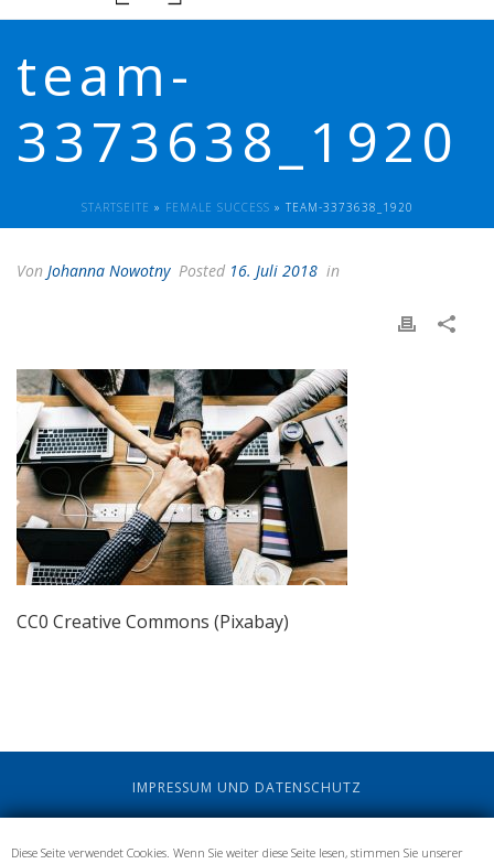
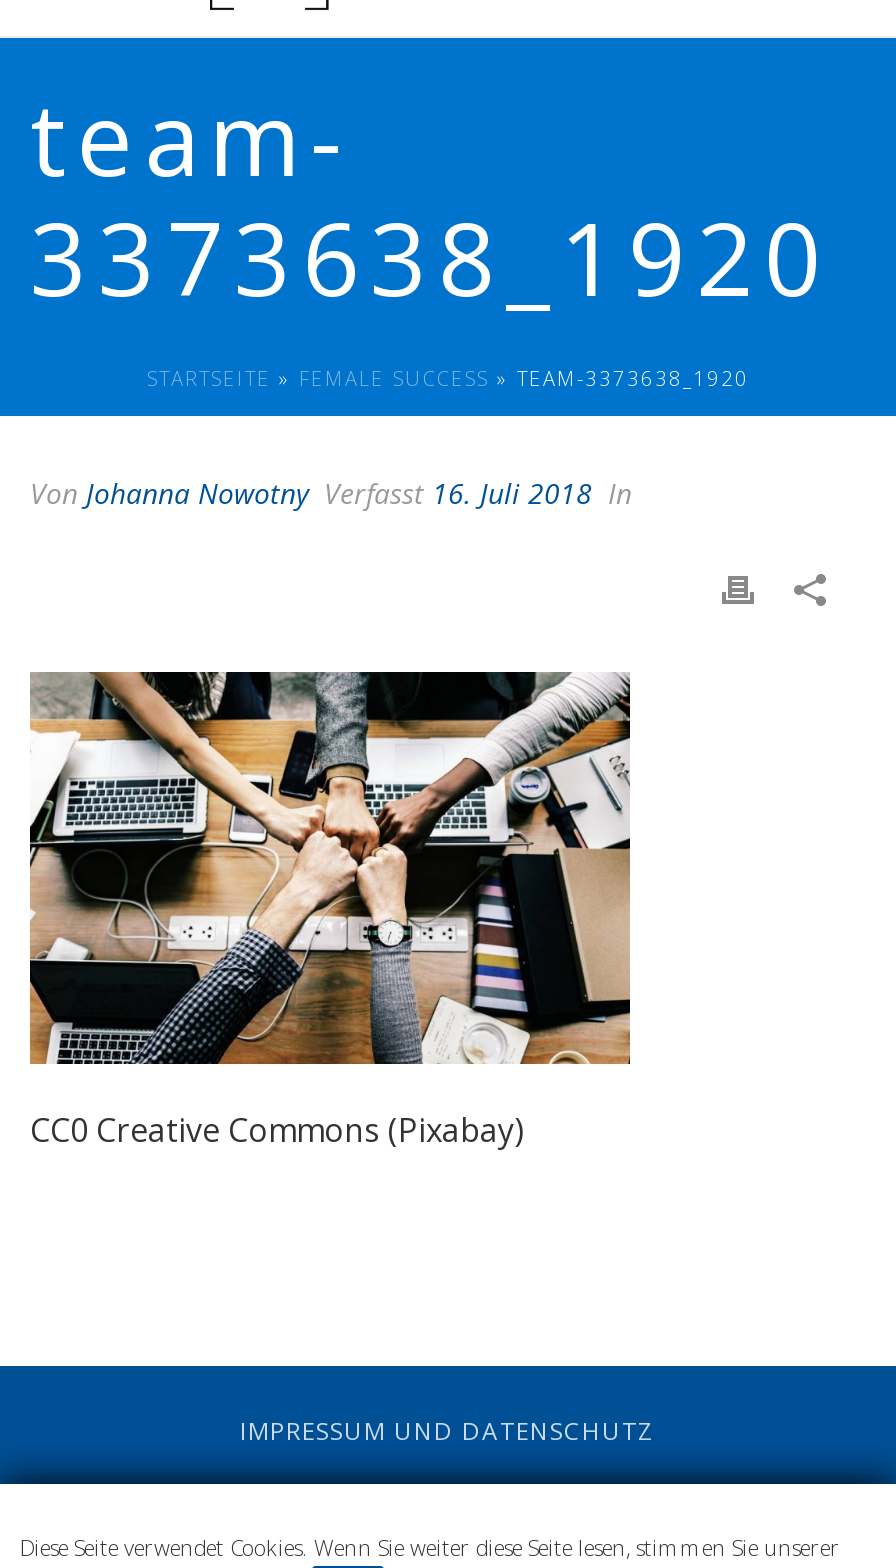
[17,260,340,281] Von Johanna Nowotny Posted 16. Juli 2018 in -> [30,474,632,512] Von Johanna Nowotny Verfasst 16. Juli 2018 In

